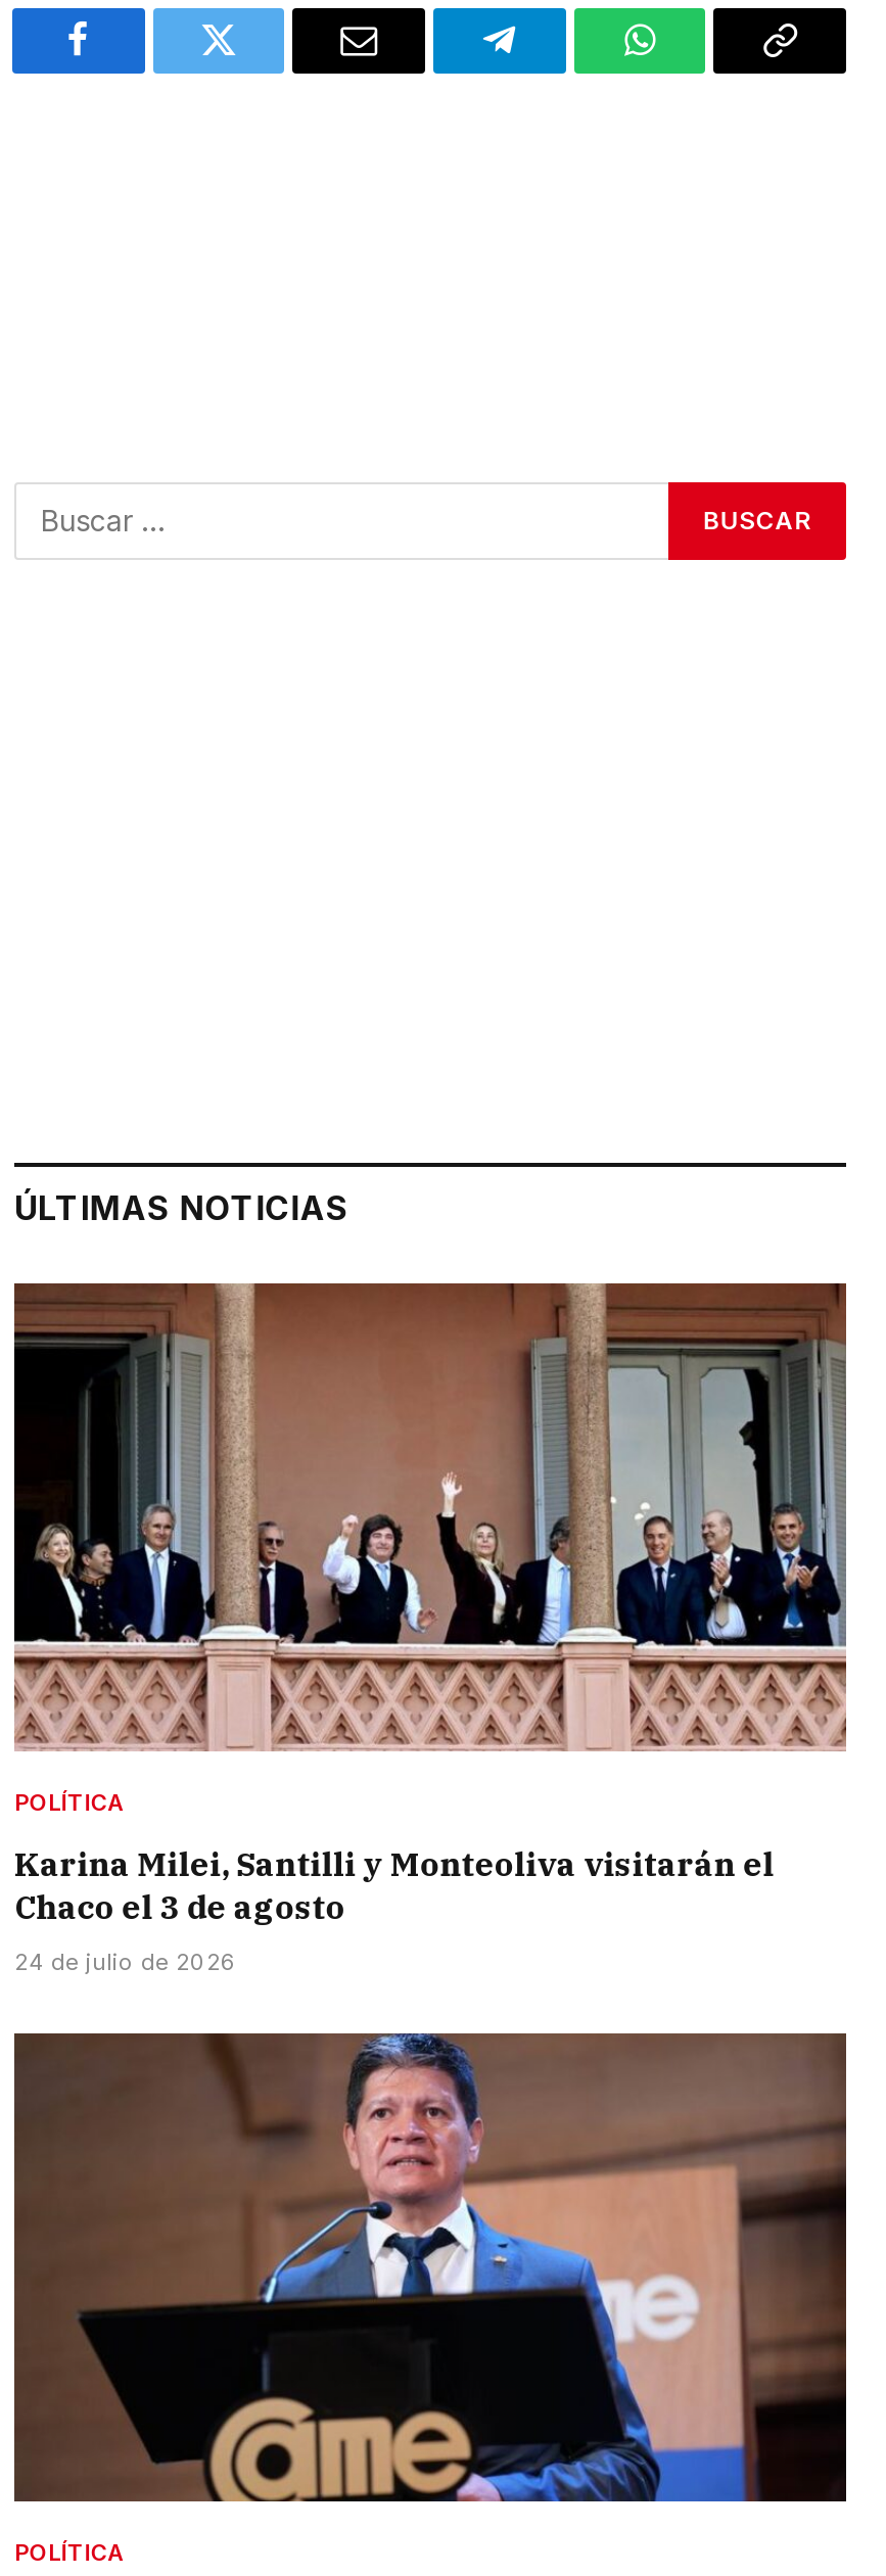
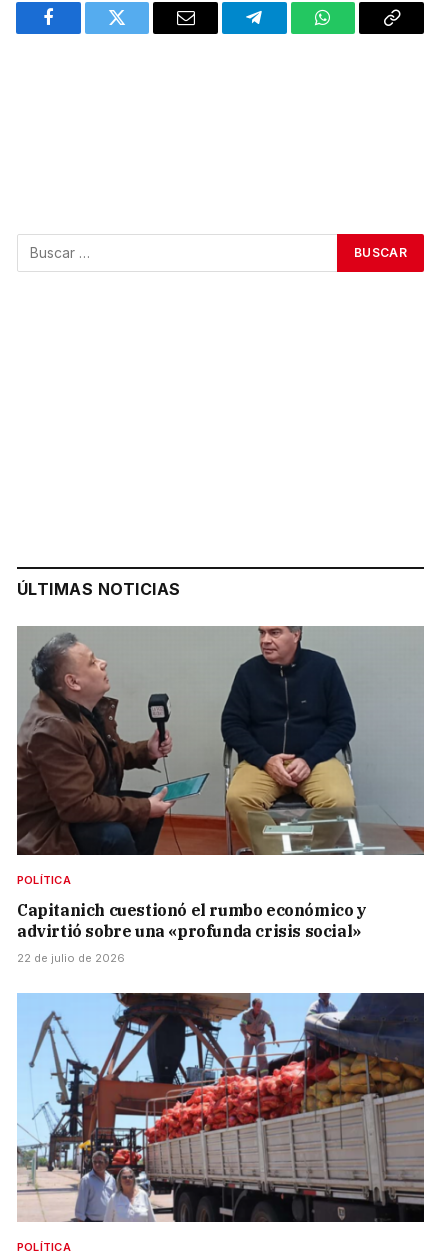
[12,1283,848,1751] [image] -> [16,626,424,856] [image]
[14,1843,774,1927] Karina Milei, Santilli y Monteoliva visitarán el | Chaco el 3 de agosto -> [17,900,367,941] Capitanich cuestionó el rumbo económico y | advirtió sobre una «profunda crisis social»
[14,1947,237,1976] 24 de julio de 2026 -> [17,951,125,965] 22 de julio de 2026
[12,2031,846,2503] [image] -> [17,992,425,1223] [image]

